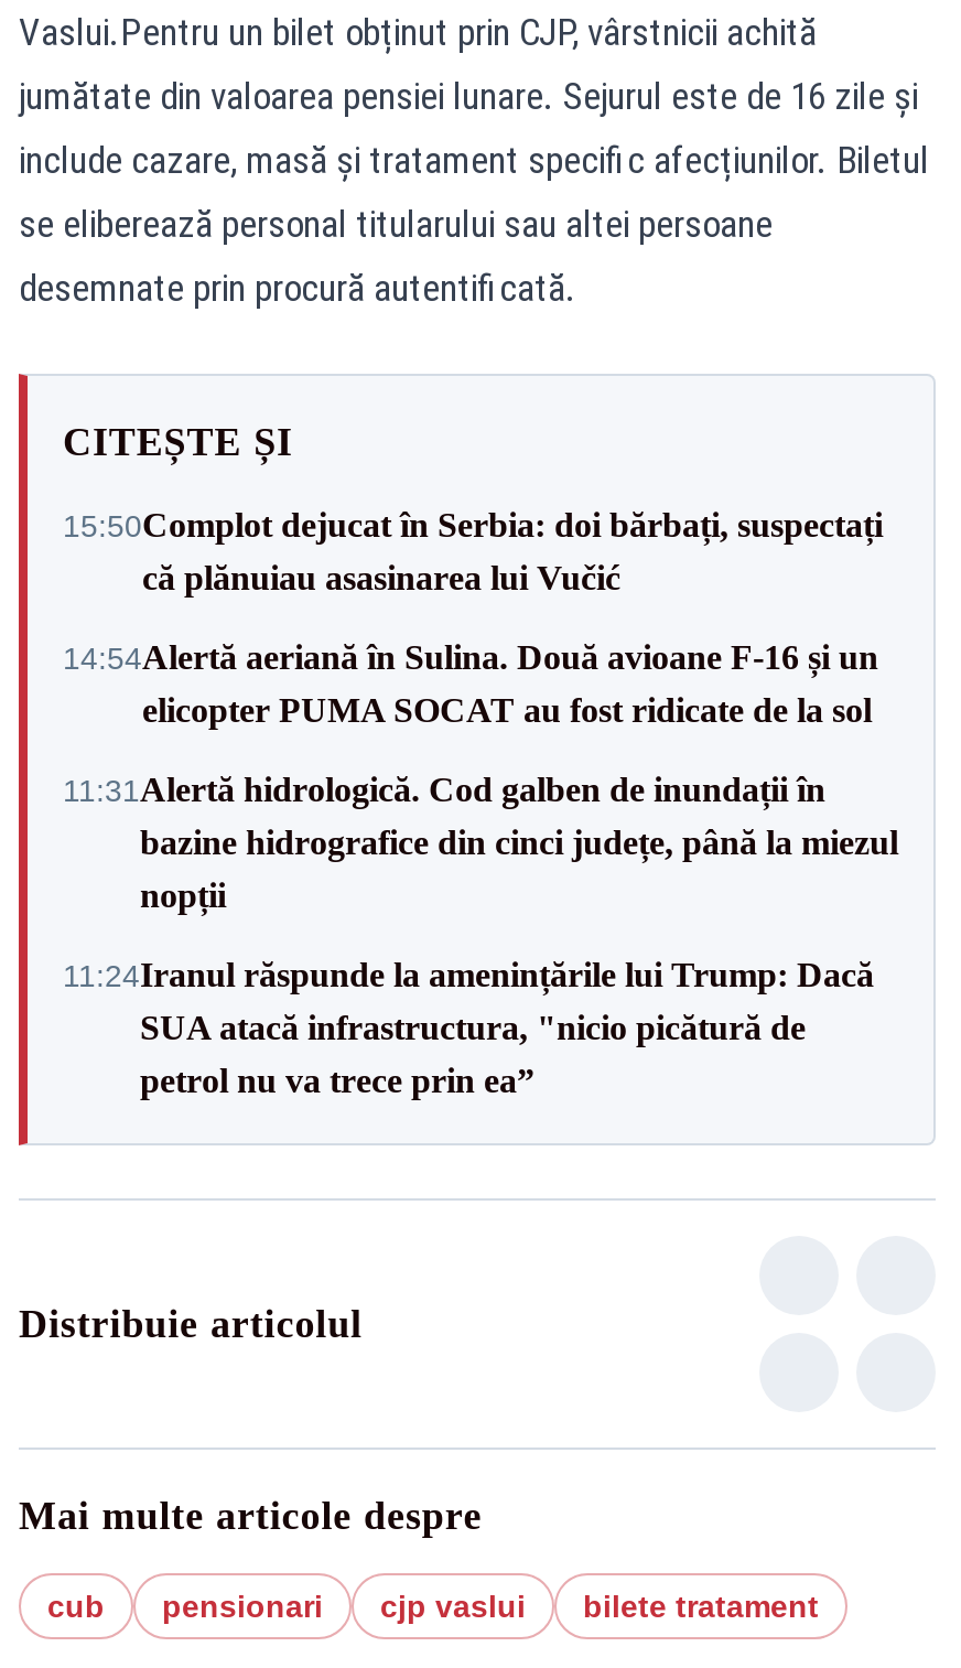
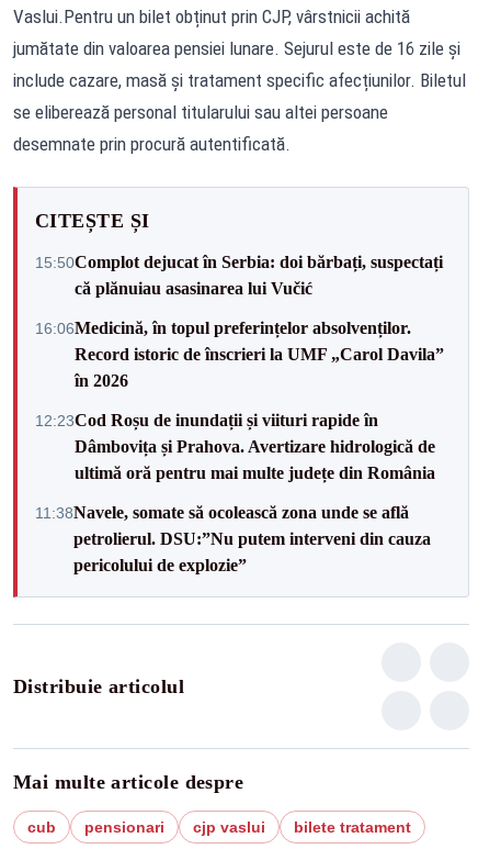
[63,639,878,729] 14:54Alertă aeriană în Sulina. Două avioane F-16 și un | elicopter PUMA SOCAT au fost ridicate de la sol -> [35,319,444,390] 16:06Medicină, în topul preferințelor absolvenților. | Record istoric de înscrieri la UMF „Carol Davila” | în 2026
[63,771,898,914] 11:31Alertă hidrologică. Cod galben de inundații în | bazine hidrografice din cinci județe, până la miezul | nopții -> [35,411,435,482] 12:23Cod Roșu de inundații și viituri rapide în | Dâmbovița și Prahova. Avertizare hidrologică de | ultimă oră pentru mai multe județe din România
[63,956,874,1100] 11:24Iranul răspunde la amenințările lui Trump: Dacă | SUA atacă infrastructura, "nicio picătură de | petrol nu va trece prin ea” -> [35,503,431,575] 11:38Navele, somate să ocolească zona unde se află | petrolierul. DSU:”Nu putem interveni din cauza | pericolului de explozie”

